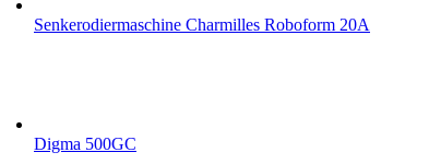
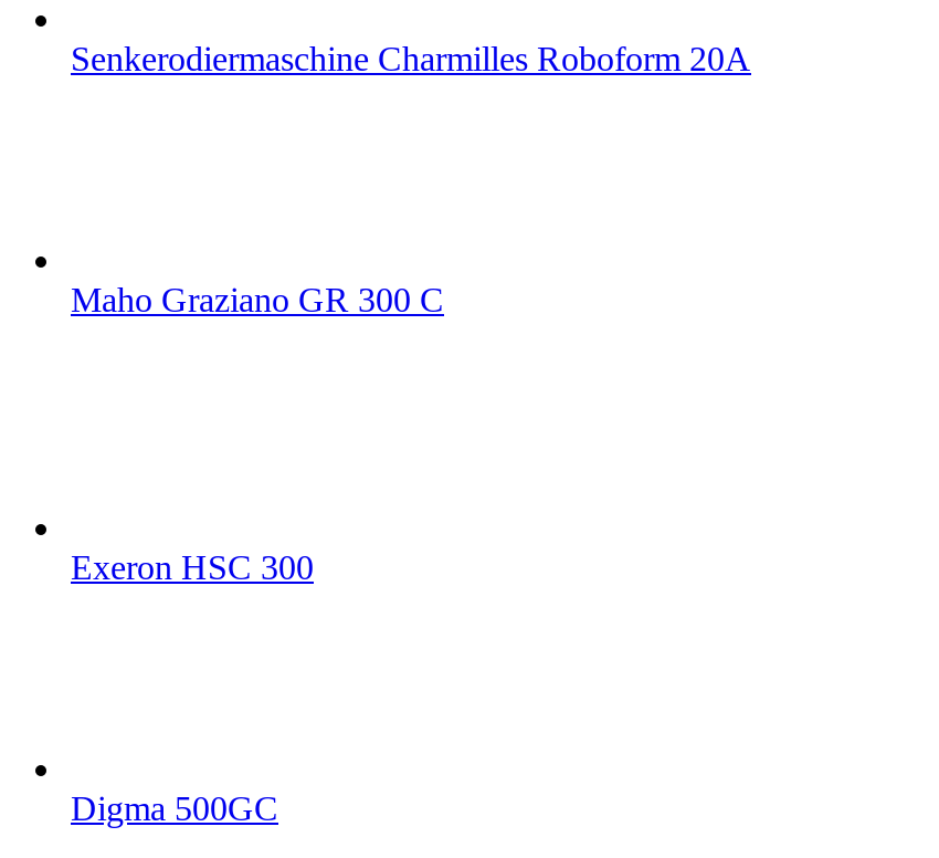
none -> [71,282,444,319] Maho Graziano GR 300 C
none -> [71,549,314,587] Exeron HSC 300

